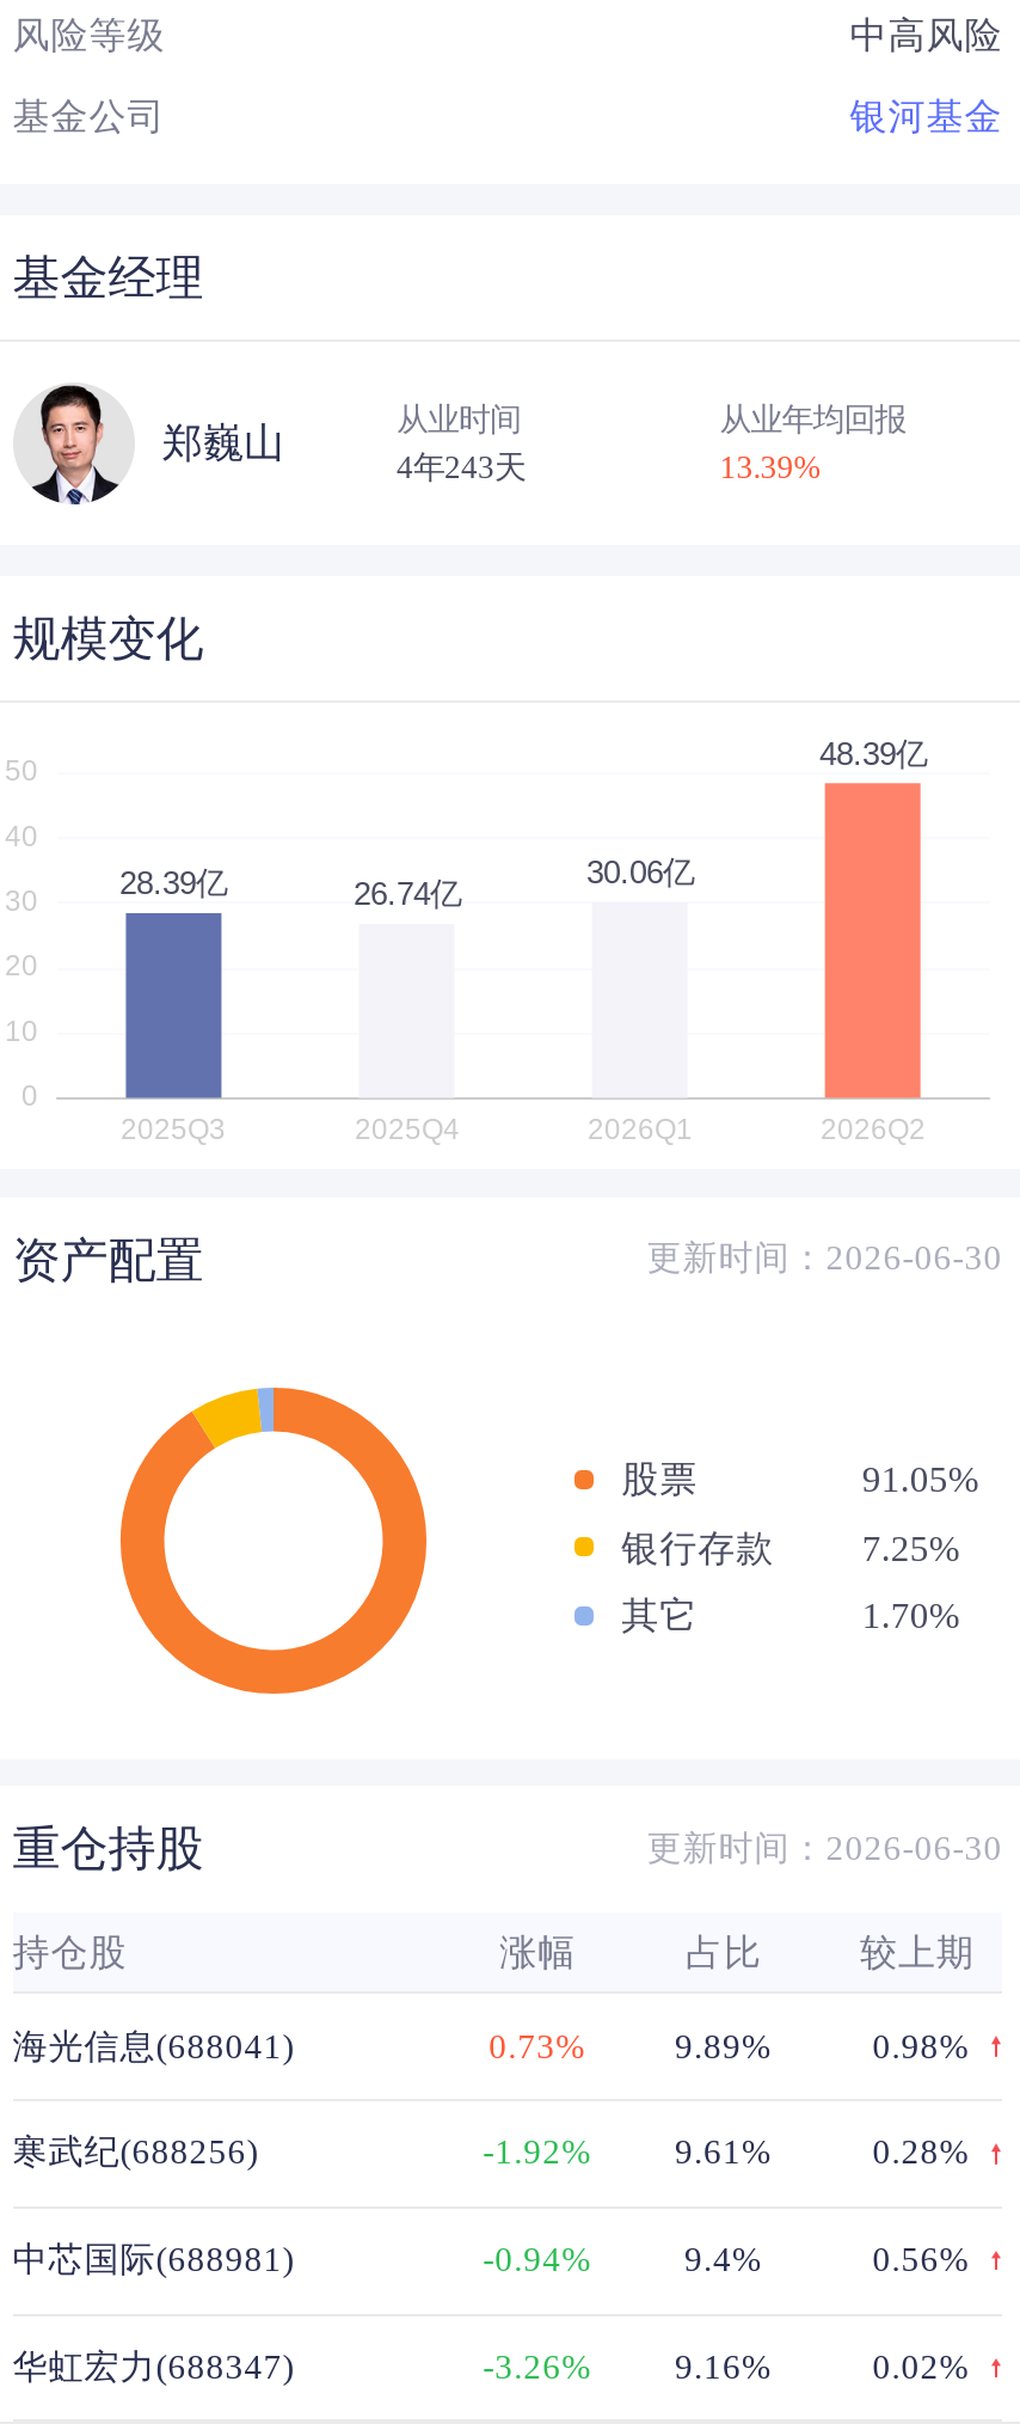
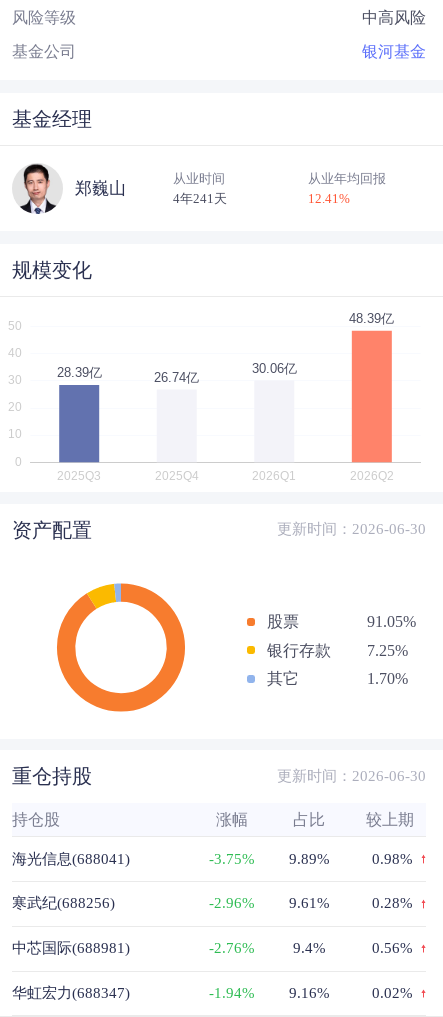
[397,449,526,485] 4年243天 -> [172,191,226,206] 4年241天
[720,449,820,485] 13.39% -> [308,191,350,206] 12.41%
[489,2026,587,2064] 0.73% -> [209,850,255,866] -3.75%
[483,2133,593,2171] -1.92% -> [209,895,255,911] -2.96%
[483,2240,593,2278] -0.94% -> [209,940,255,956] -2.76%
[483,2347,593,2386] -3.26% -> [209,985,255,1001] -1.94%

